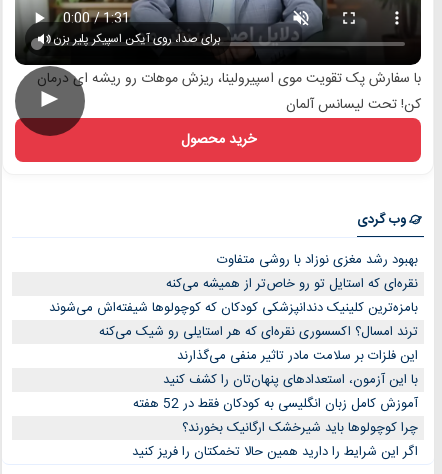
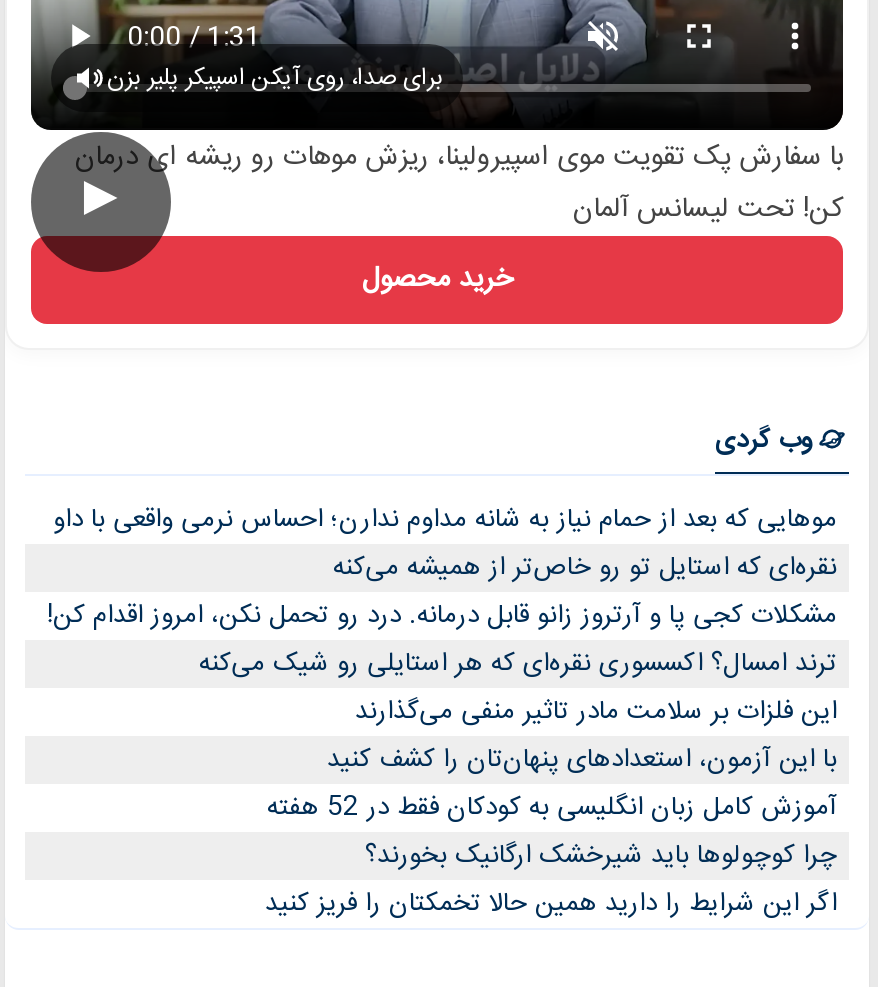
[217,249,418,271] بهبود رشد مغزی نوزاد با روشی متفاوت -> [53,498,837,542] موهایی که بعد از حمام نیاز به شانه مداوم ندارن؛ احساس نرمی واقعی با داو
[49,297,418,319] بامزه‌ترین کلینیک دندانپزشکی کودکان که کوچولوها شیفته‌اش می‌شوند -> [47,594,837,638] مشکلات کجی پا و آرتروز زانو قابل درمانه. درد رو تحمل نکن، امروز اقدام کن!

